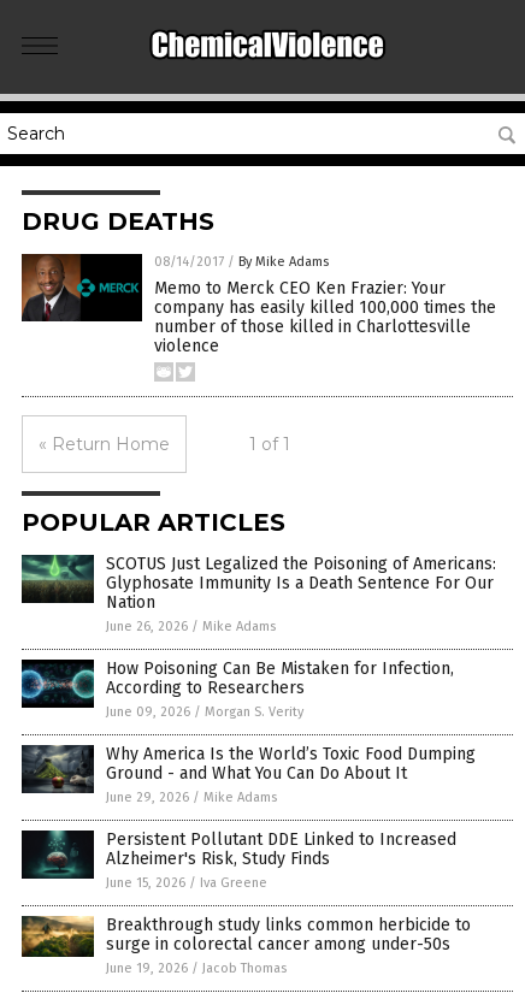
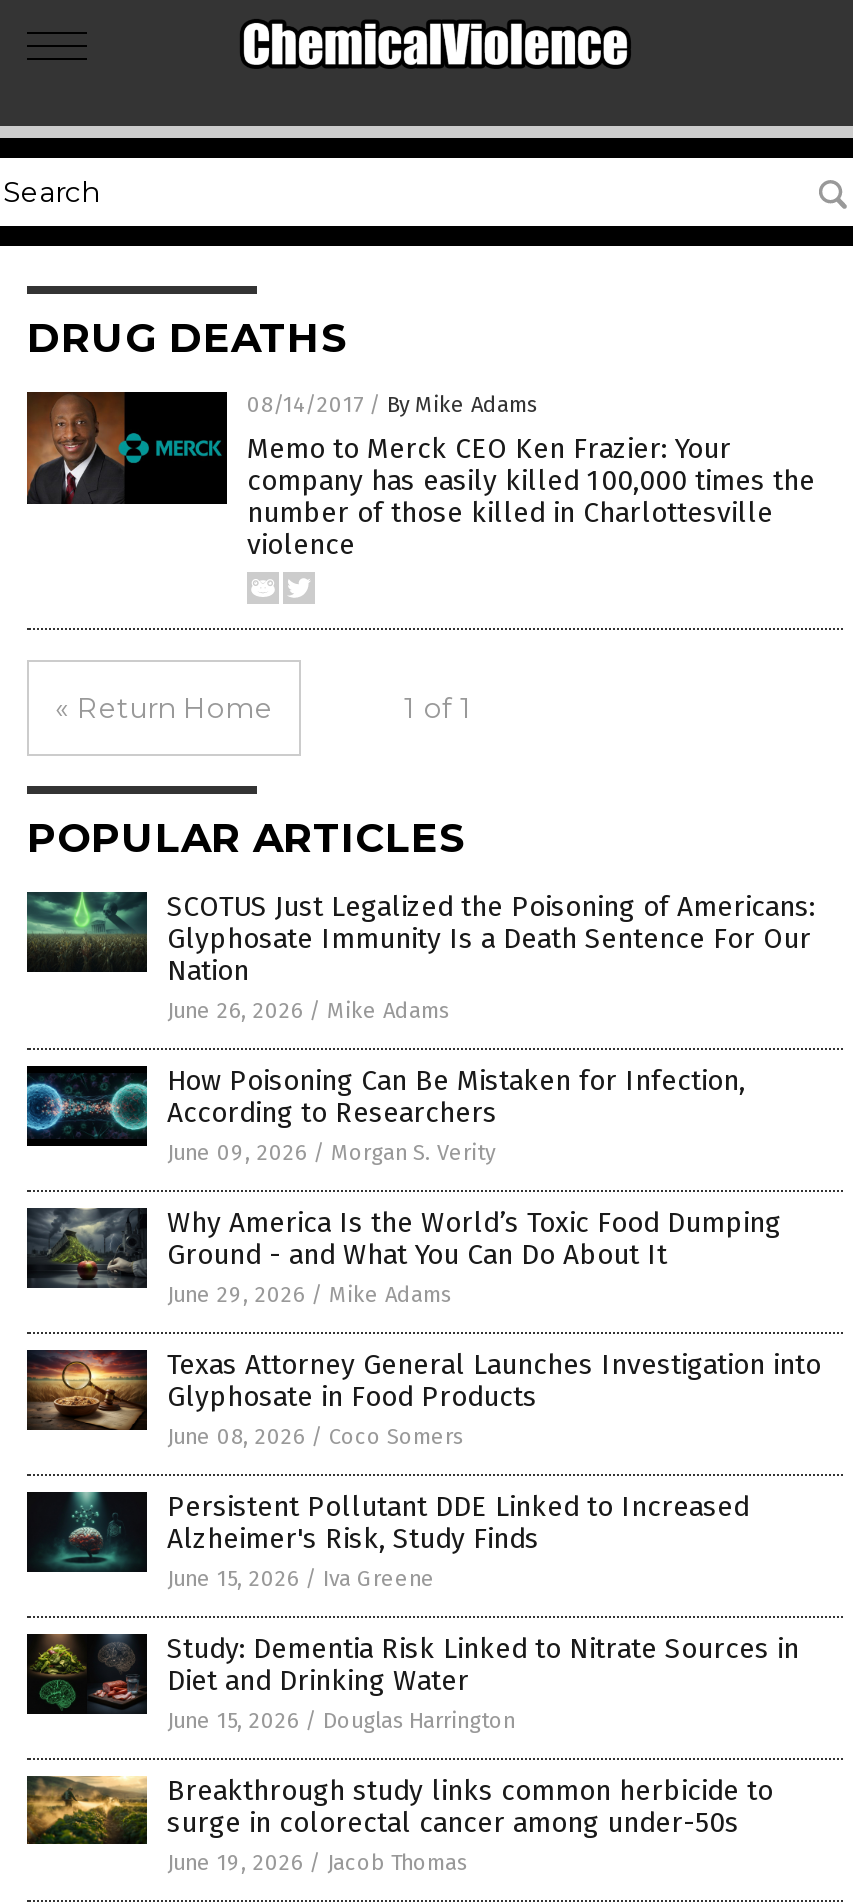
none -> [27,1348,821,1450] [image] | Texas Attorney General Launches Investigation into | Glyphosate in Food Products | June 08, 2026 / Coco Somers
none -> [33,1632,799,1734] [image] | Study: Dementia Risk Linked to Nitrate Sources in | Diet and Drinking Water | June 15, 2026 / Douglas Harrington

